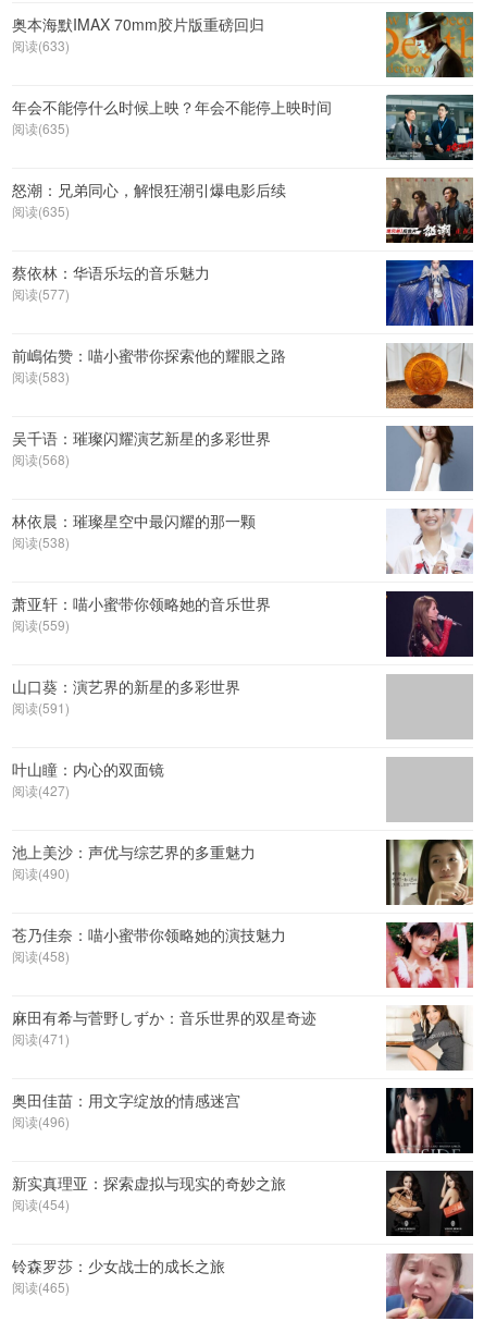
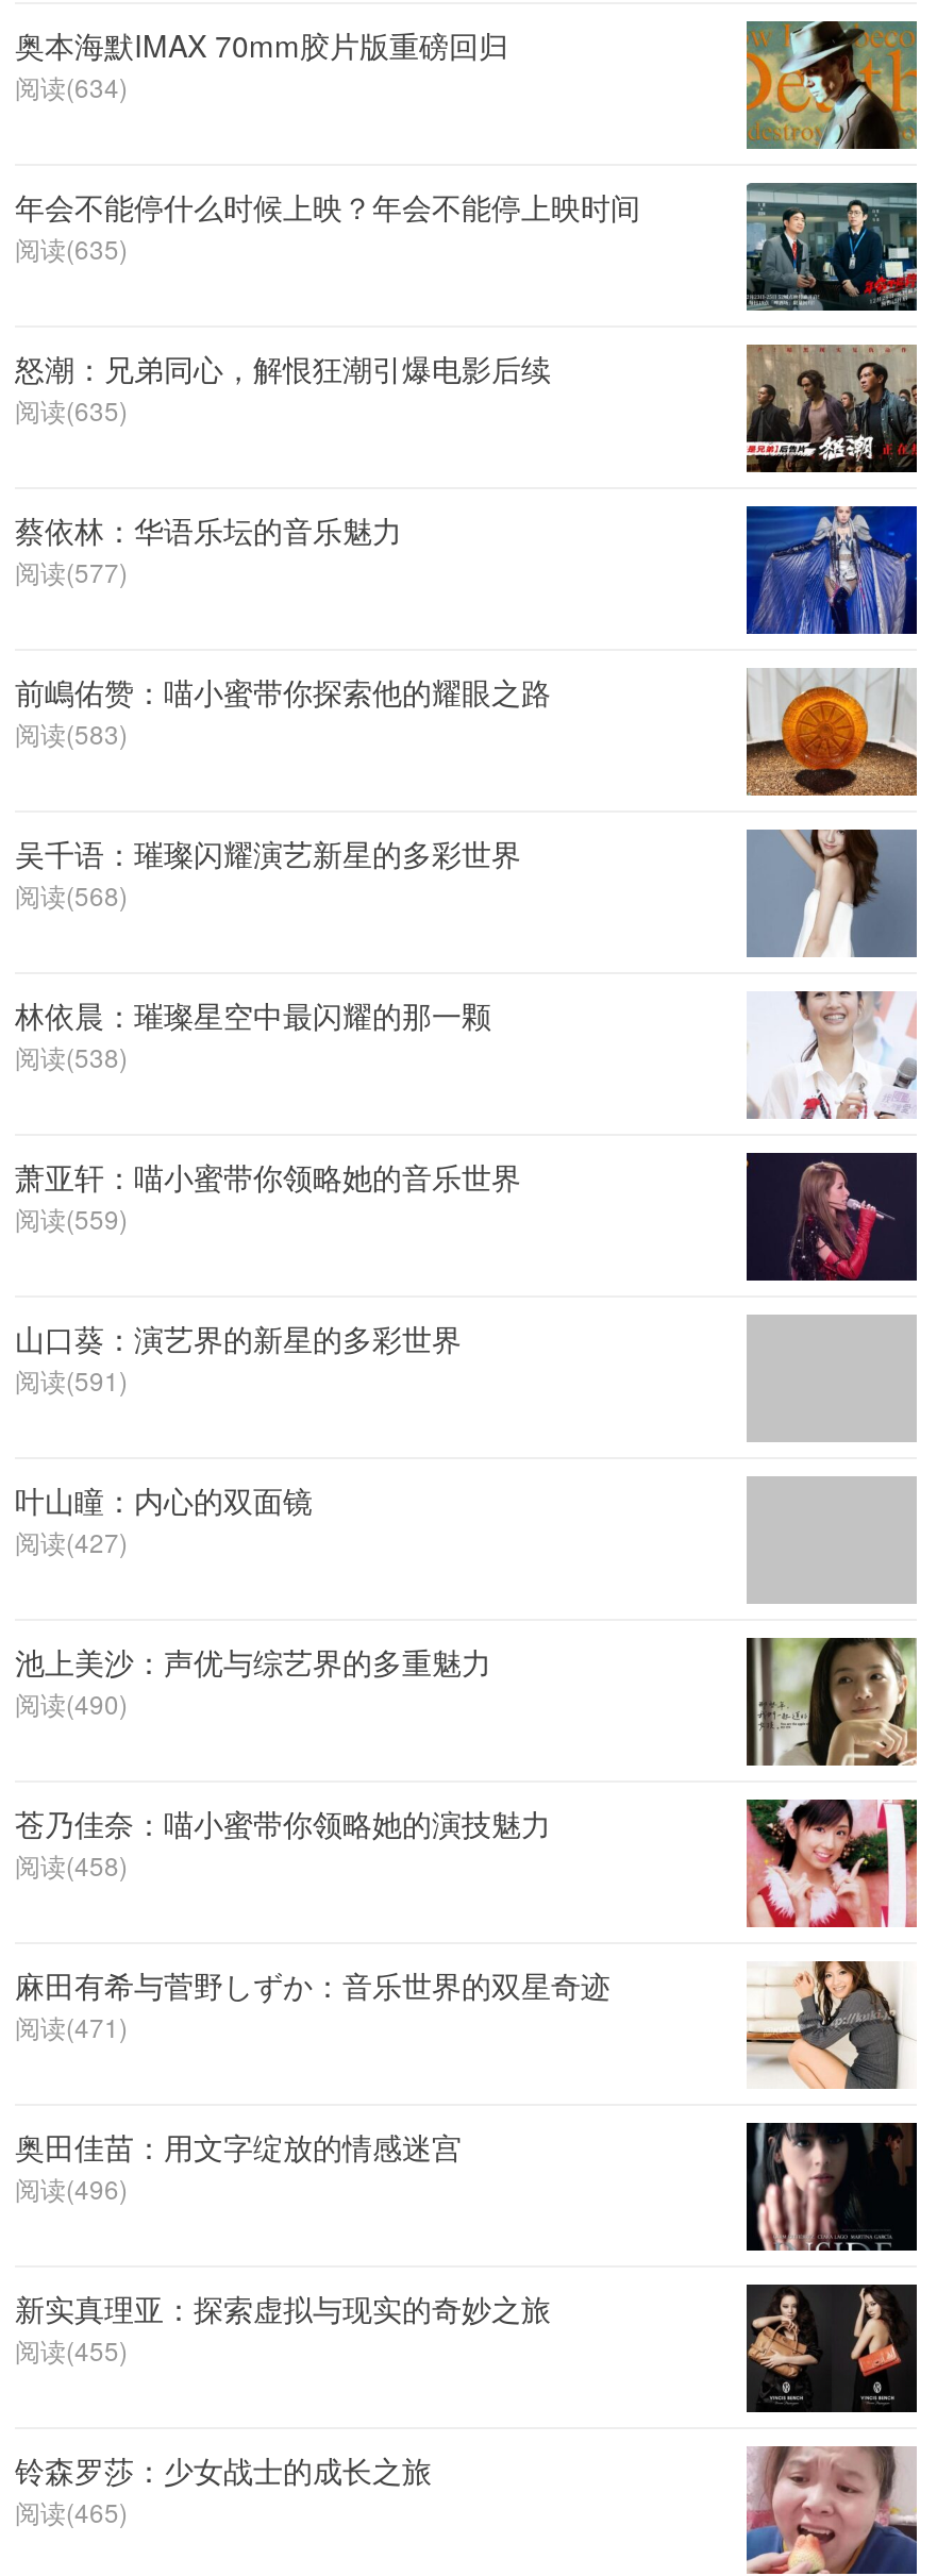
[12,36,70,54] 阅读(633) -> [15,68,128,104] 阅读(634)
[12,1195,70,1213] 阅读(454) -> [15,2331,128,2367] 阅读(455)

